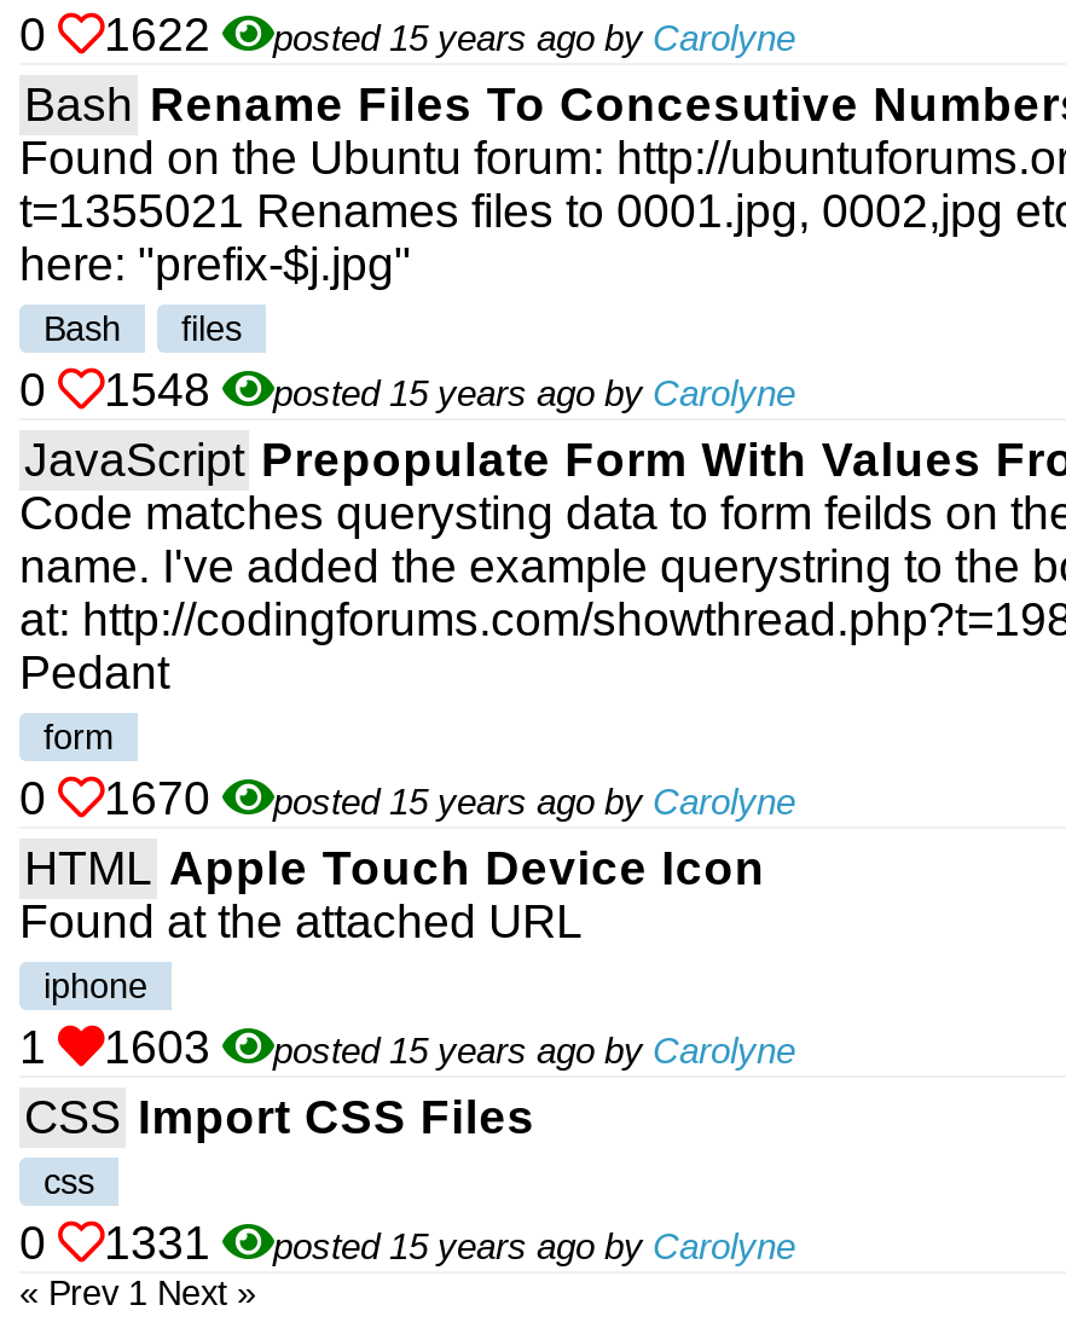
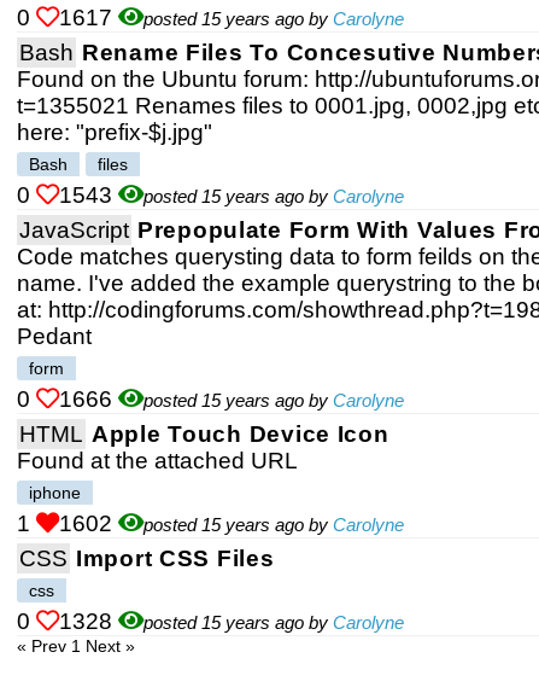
[19,9,795,59] 0 1622 posted 15 years ago by Carolyne -> [17,4,404,30] 0 1617 posted 15 years ago by Carolyne
[19,364,795,415] 0 1548 posted 15 years ago by Carolyne -> [17,182,404,207] 0 1543 posted 15 years ago by Carolyne
[19,772,795,823] 0 1670 posted 15 years ago by Carolyne -> [17,386,404,411] 0 1666 posted 15 years ago by Carolyne
[19,1021,795,1072] 1 1603 posted 15 years ago by Carolyne -> [17,510,404,536] 1 1602 posted 15 years ago by Carolyne
[19,1217,795,1268] 0 1331 posted 15 years ago by Carolyne -> [17,608,404,633] 0 1328 posted 15 years ago by Carolyne

